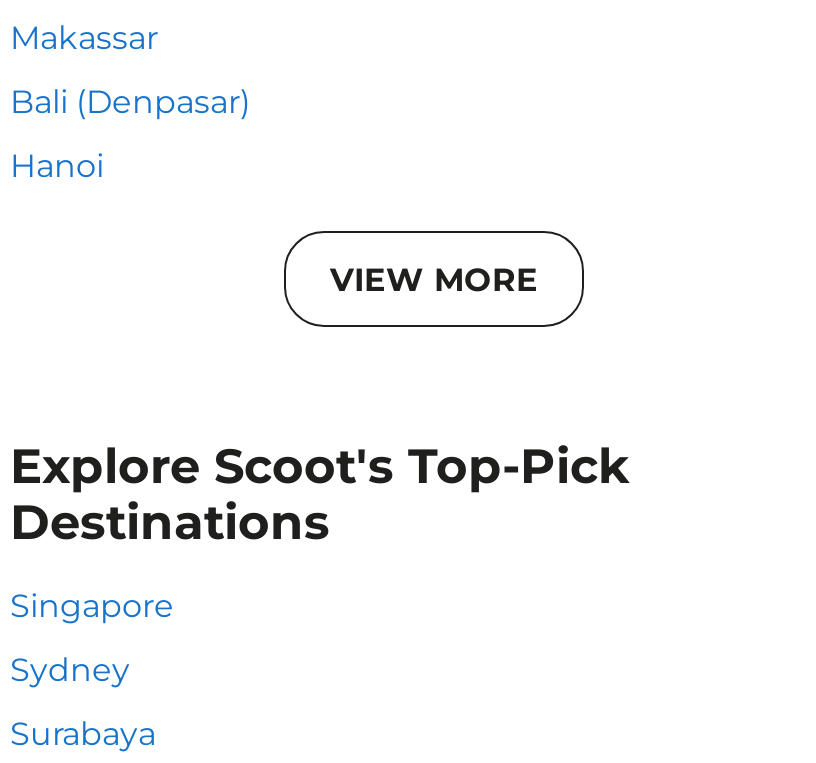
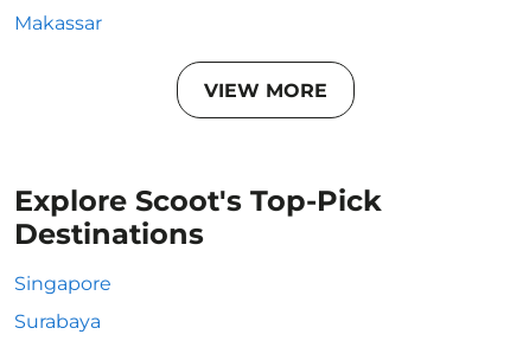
[10,83,250,185] Bali (Denpasar) | Hanoi -> none
[10,651,130,689] Sydney -> none

